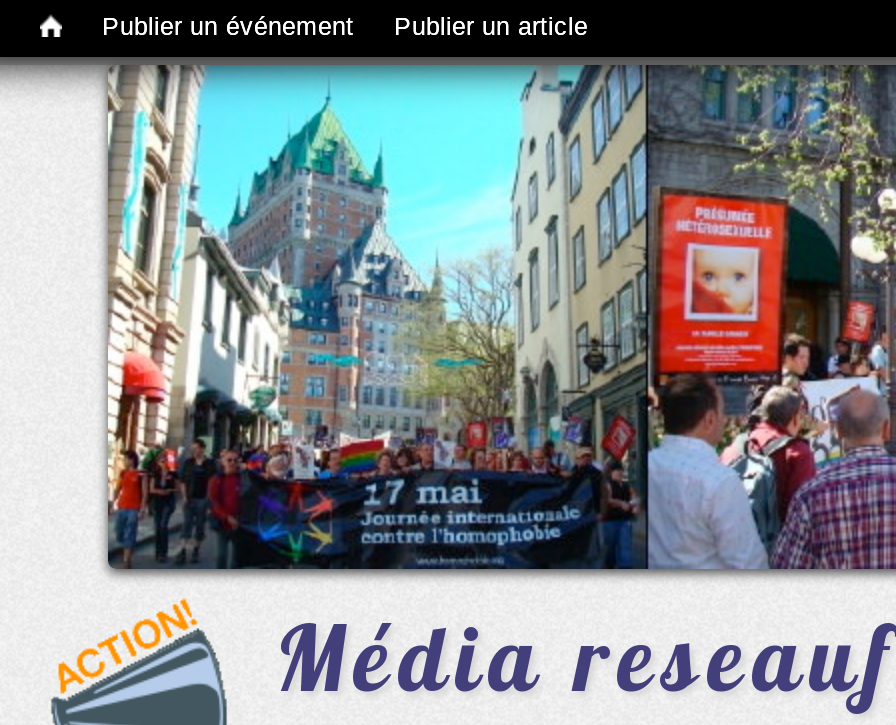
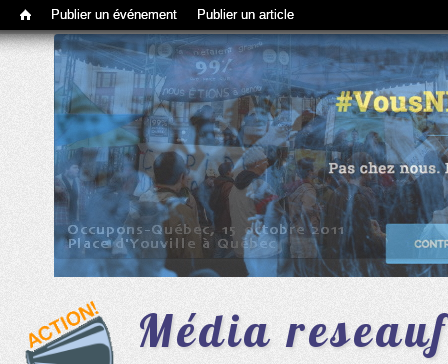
[102,65,890,579] [image] -> [52,34,445,290] [image]

